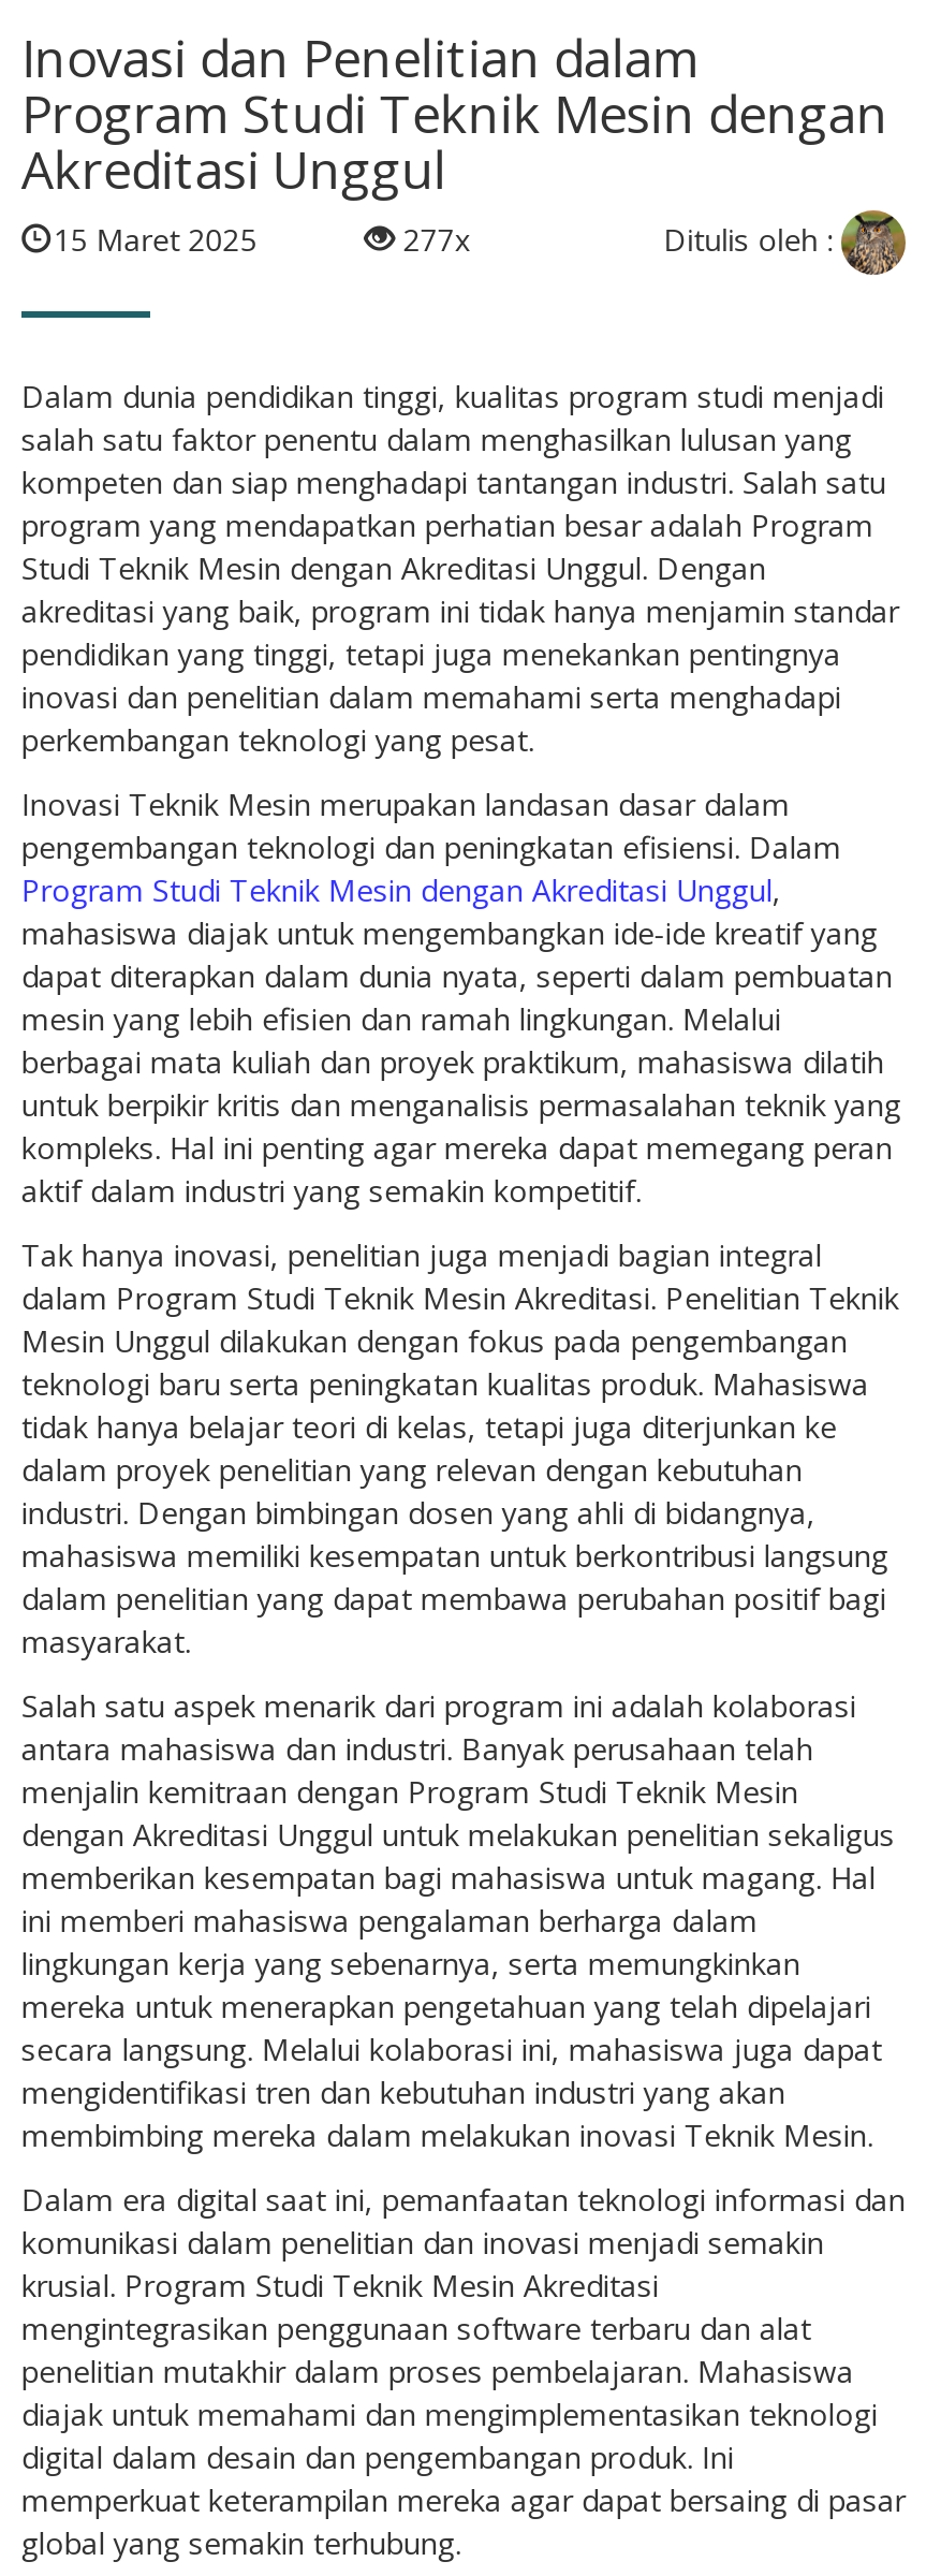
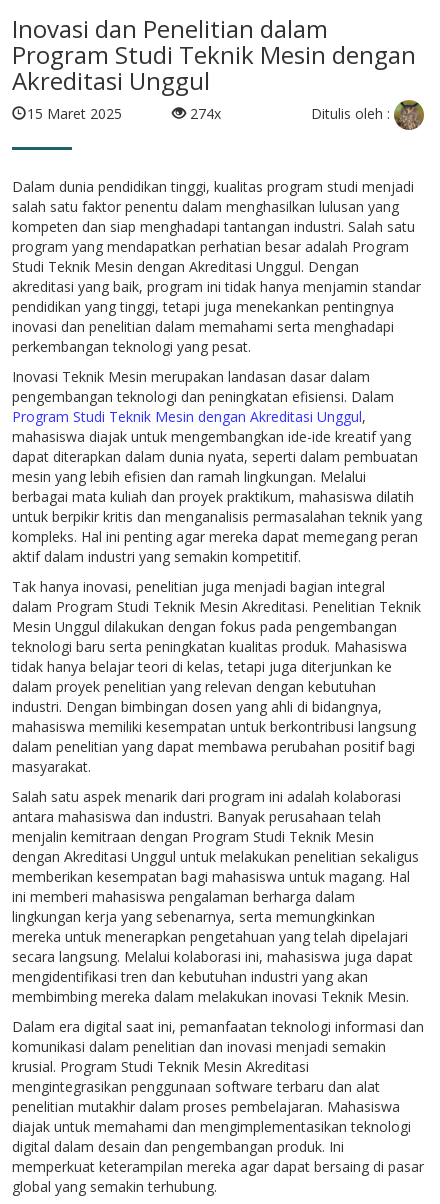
[395,220,470,261] 277x -> [186,104,221,123] 274x

